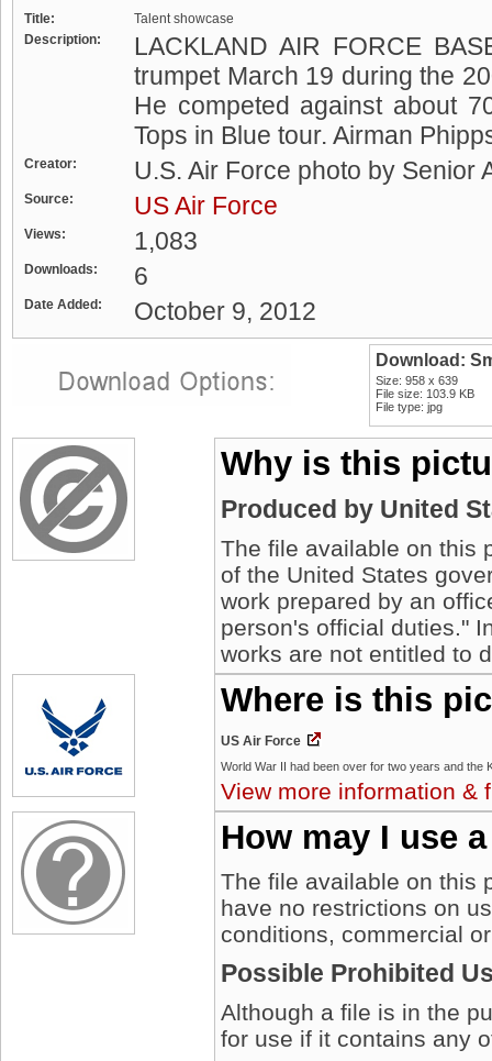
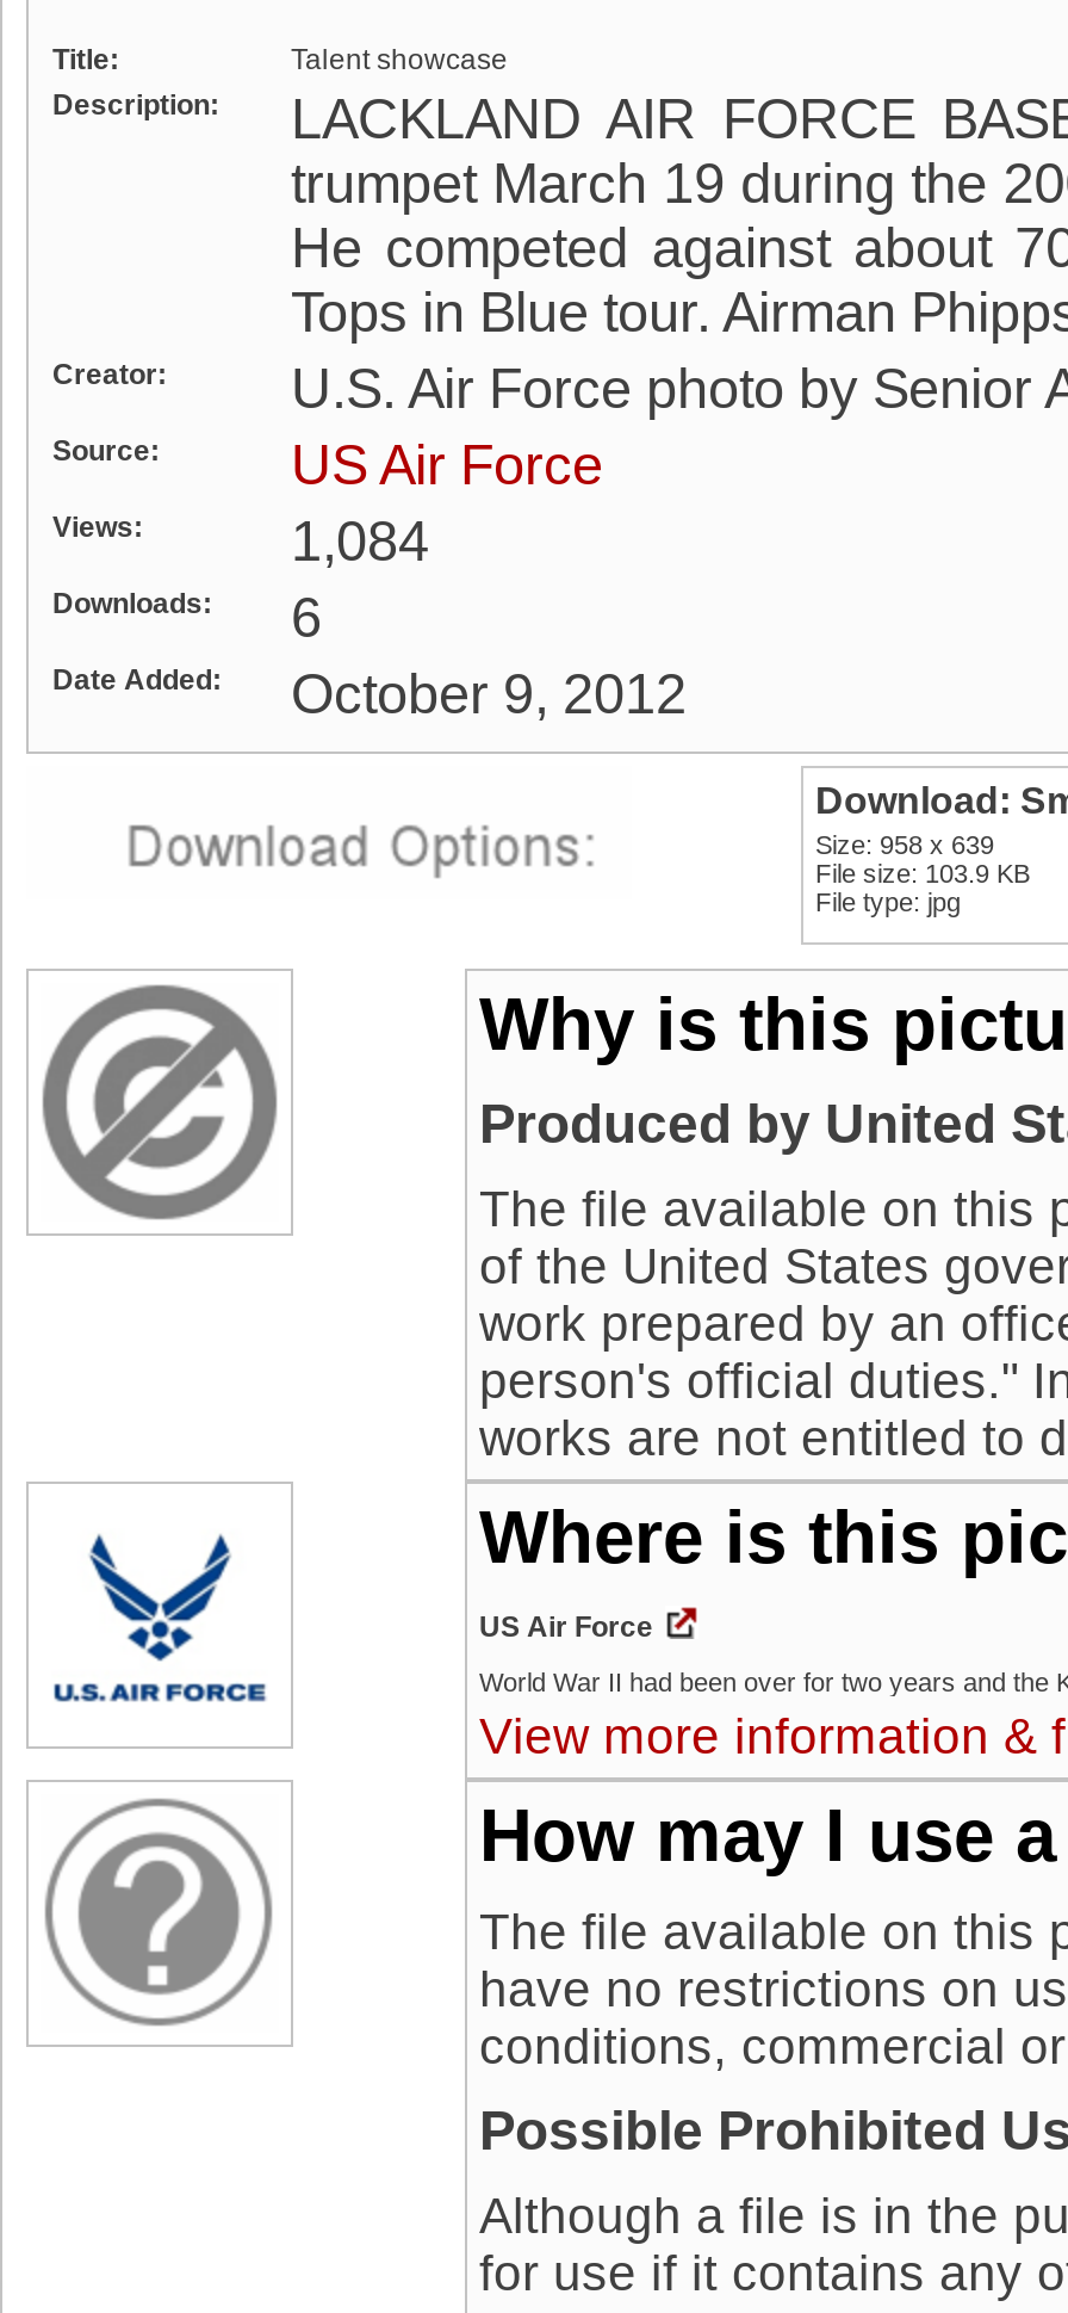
[134,226,198,255] 1,083 -> [291,511,429,573] 1,084

